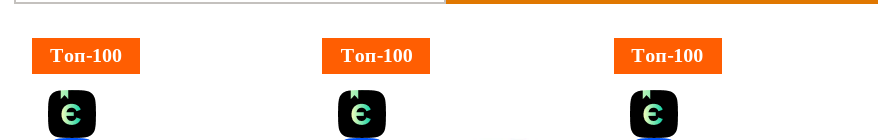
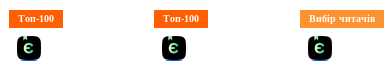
[631,44,703,66] Топ-100 -> [309,13,375,24] Вибір читачів

